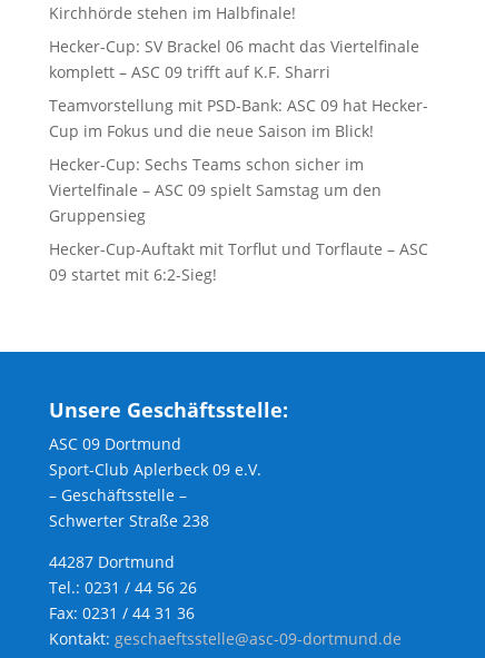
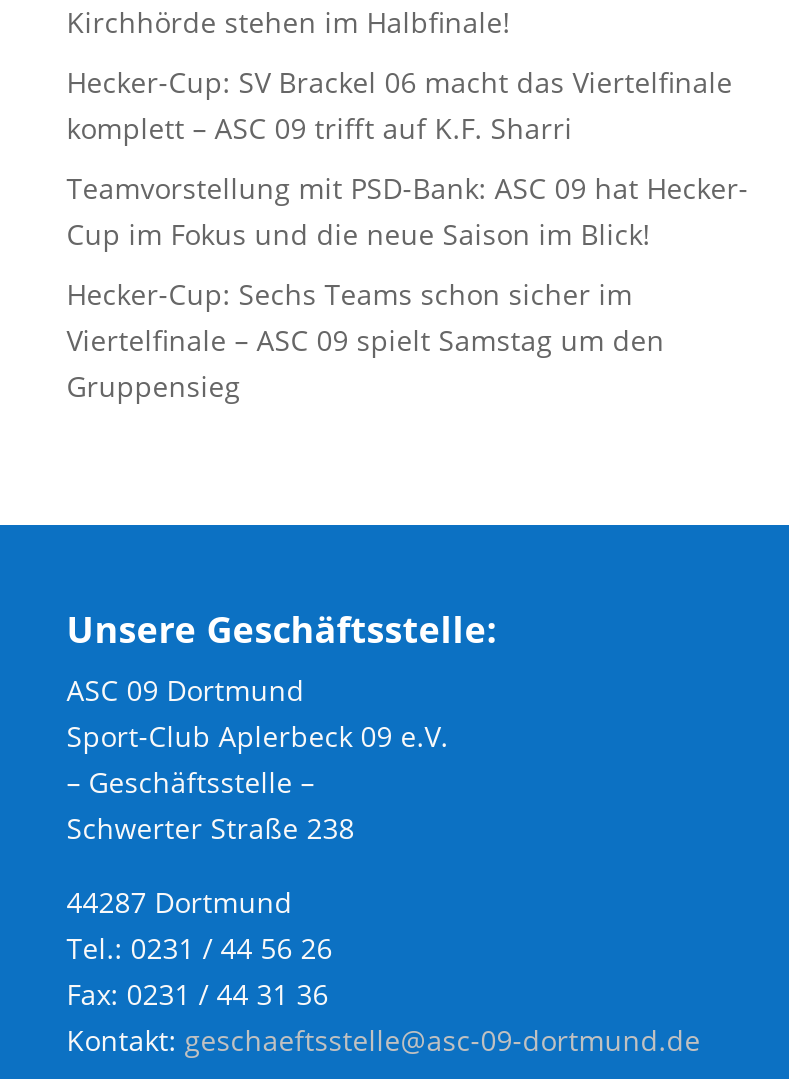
[49,238,428,285] Hecker-Cup-Auftakt mit Torflut und Torflaute – ASC | 09 startet mit 6:2-Sieg! -> none

